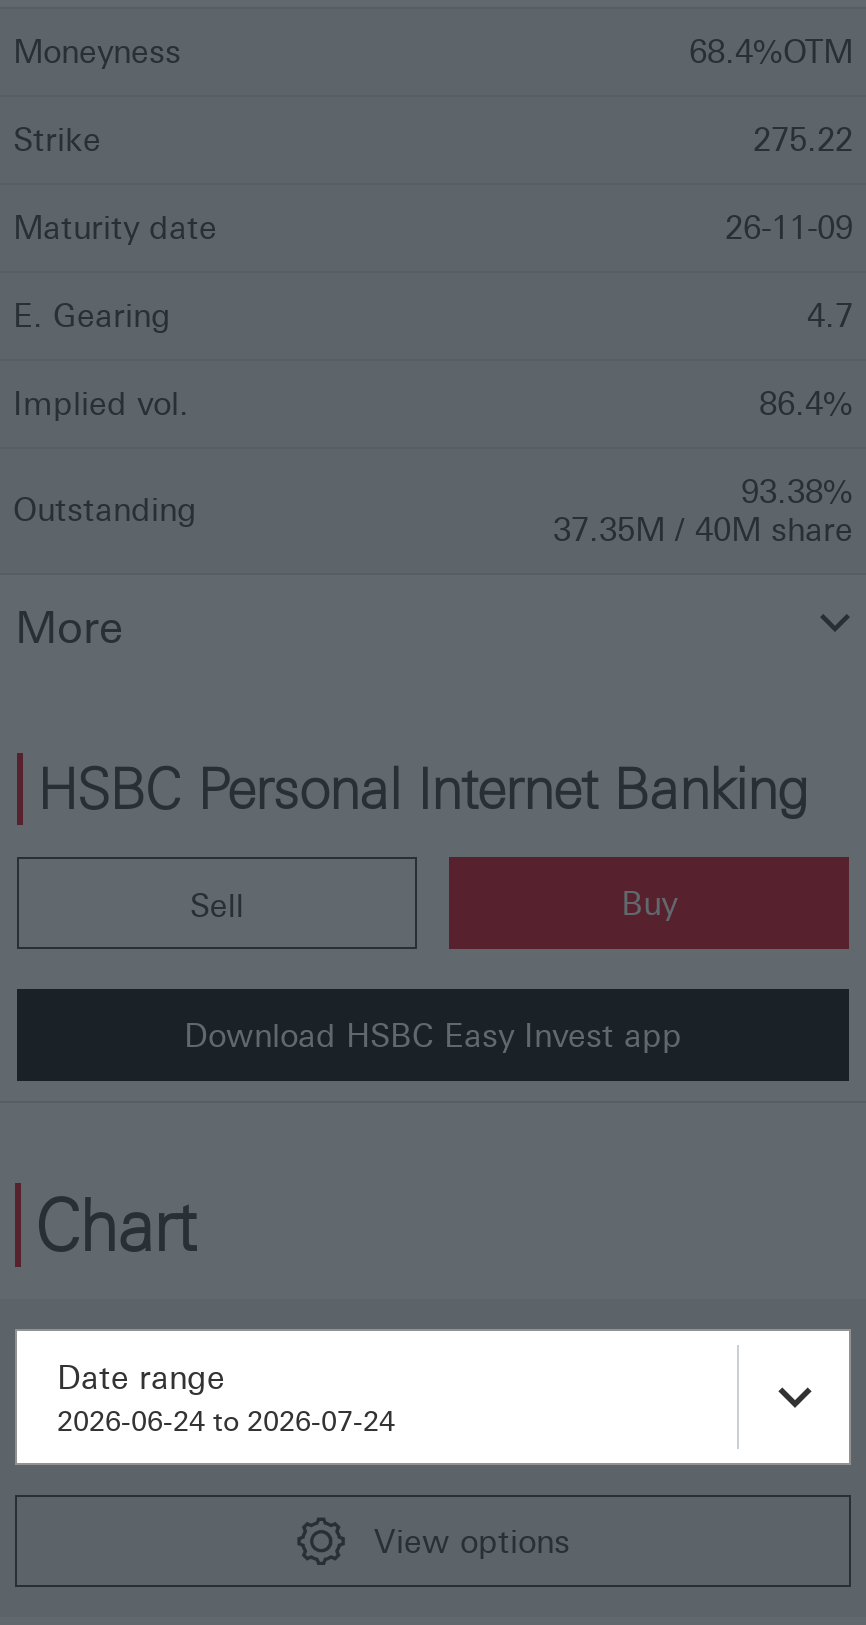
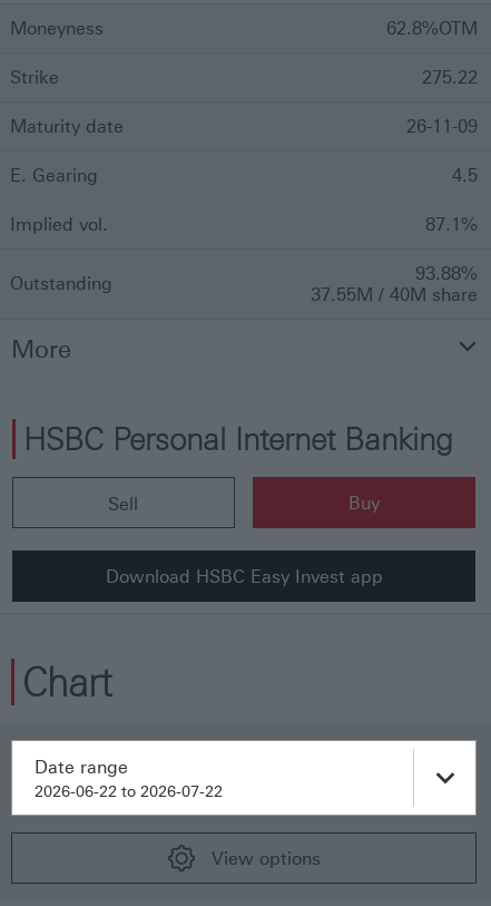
[689,31,853,71] 68.4%OTM -> [386,17,478,39] 62.8%OTM
[807,295,853,335] 4.7 -> [452,164,478,186] 4.5
[759,383,853,423] 86.4% -> [425,213,478,235] 87.1%
[741,471,853,511] 93.38% -> [415,262,478,284] 93.88%
[553,509,853,549] 37.35M / 40M share -> [311,283,478,305] 37.55M / 40M share
[57,1403,395,1439] 2026-06-24 to 2026-07-24 -> [35,781,223,801] 2026-06-22 to 2026-07-22

